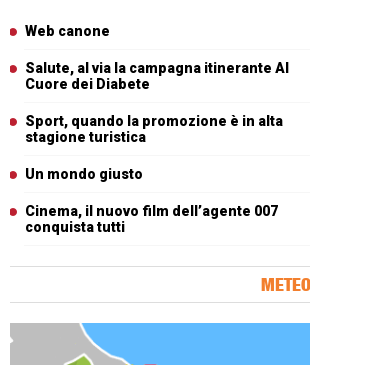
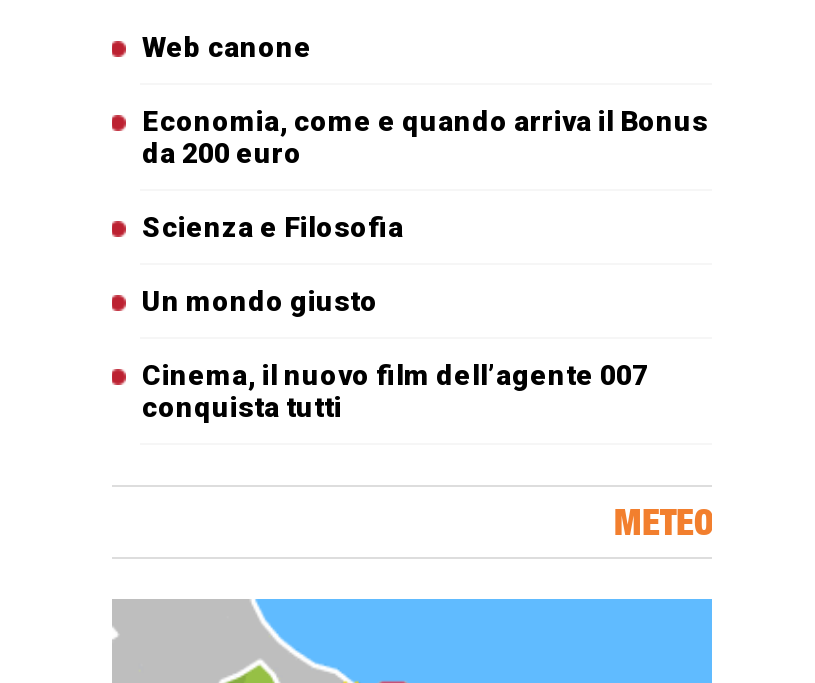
[25,60,289,92] Salute, al via la campagna itinerante Al | Cuore dei Diabete -> [142,106,708,170] Economia, come e quando arriva il Bonus | da 200 euro
[25,113,283,145] Sport, quando la promozione è in alta | stagione turistica -> [142,212,404,244] Scienza e Filosofia

